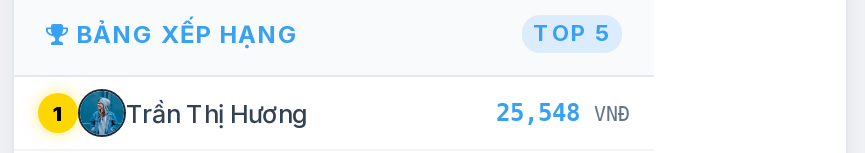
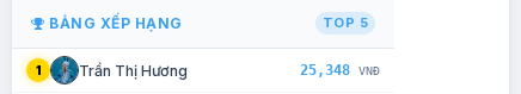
[496,98,630,126] 25,548 VNĐ -> [300,61,380,78] 25,348 VNĐ

